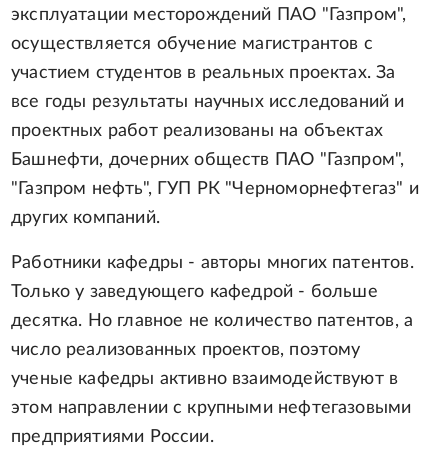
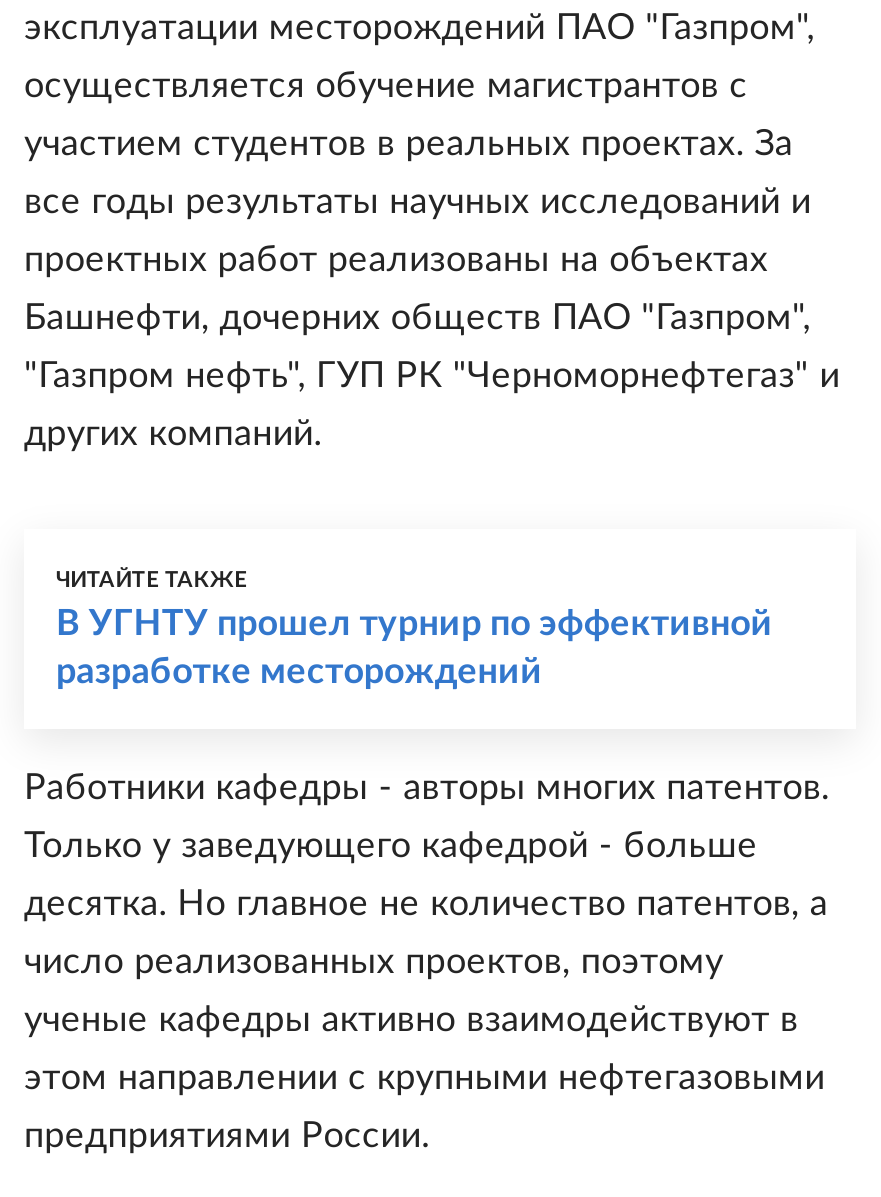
none -> [56,570,773,692] ЧИТАЙТЕ ТАКЖЕ | В УГНТУ прошел турнир по эффективной | разработке месторождений

